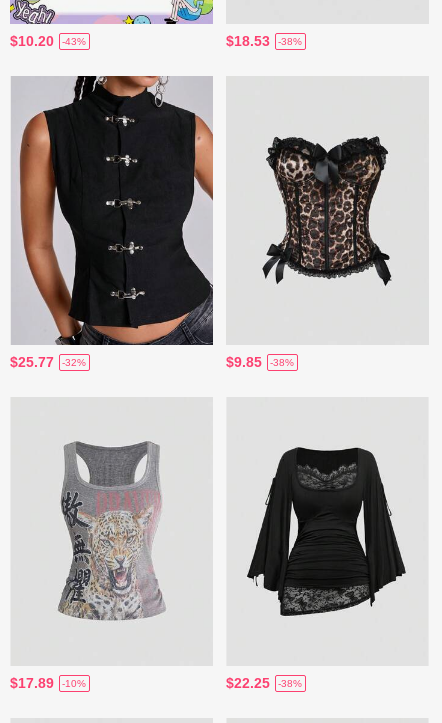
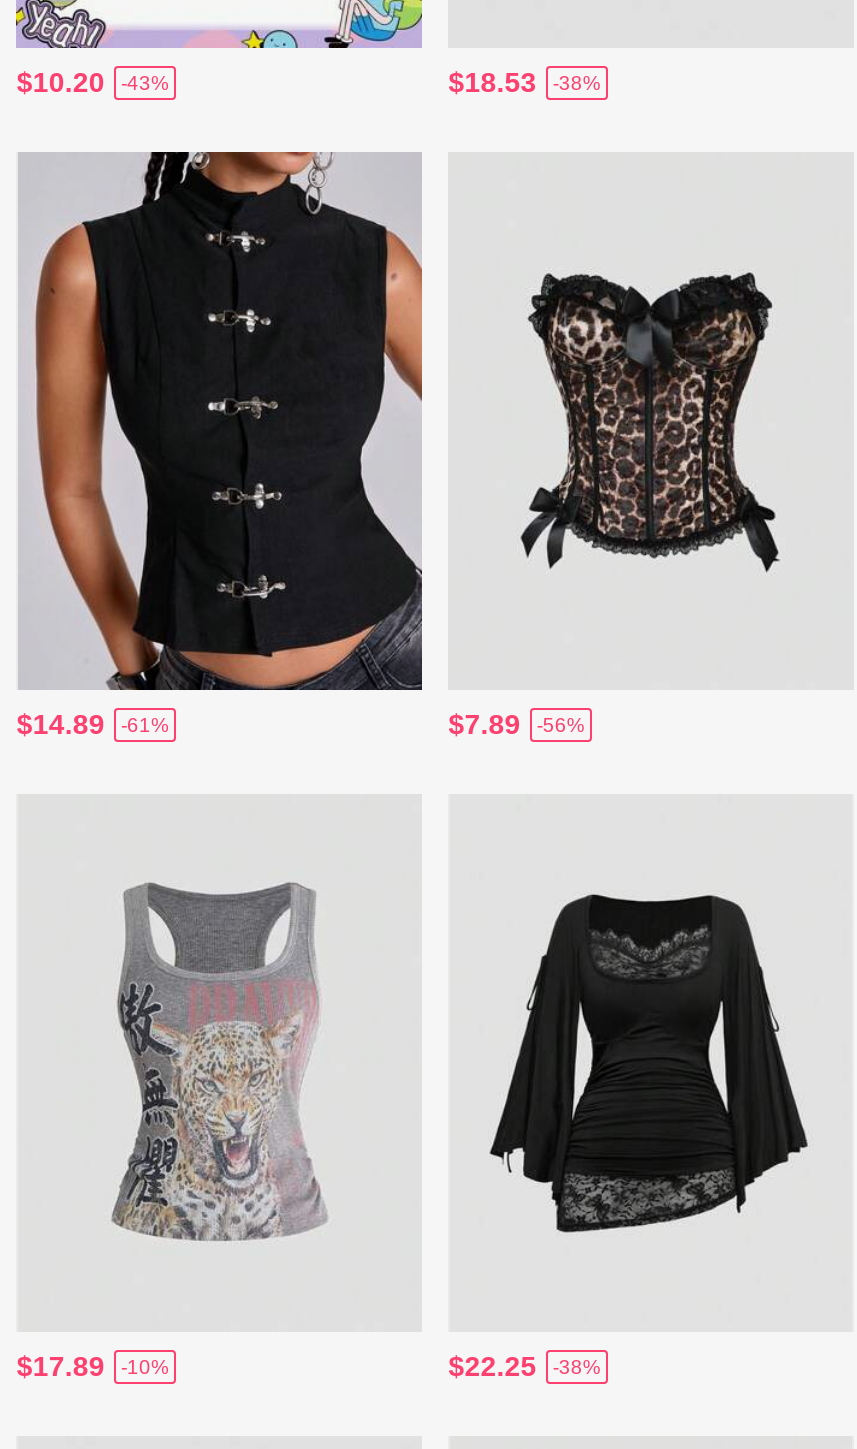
[10,354,54,370] $25.77 -> [17,708,105,740] $14.89
[62,357,86,368] -32% -> [121,714,169,736] -61%
[226,354,262,370] $9.85 -> [448,708,520,740] $7.89
[270,357,294,368] -38% -> [537,714,585,736] -56%

